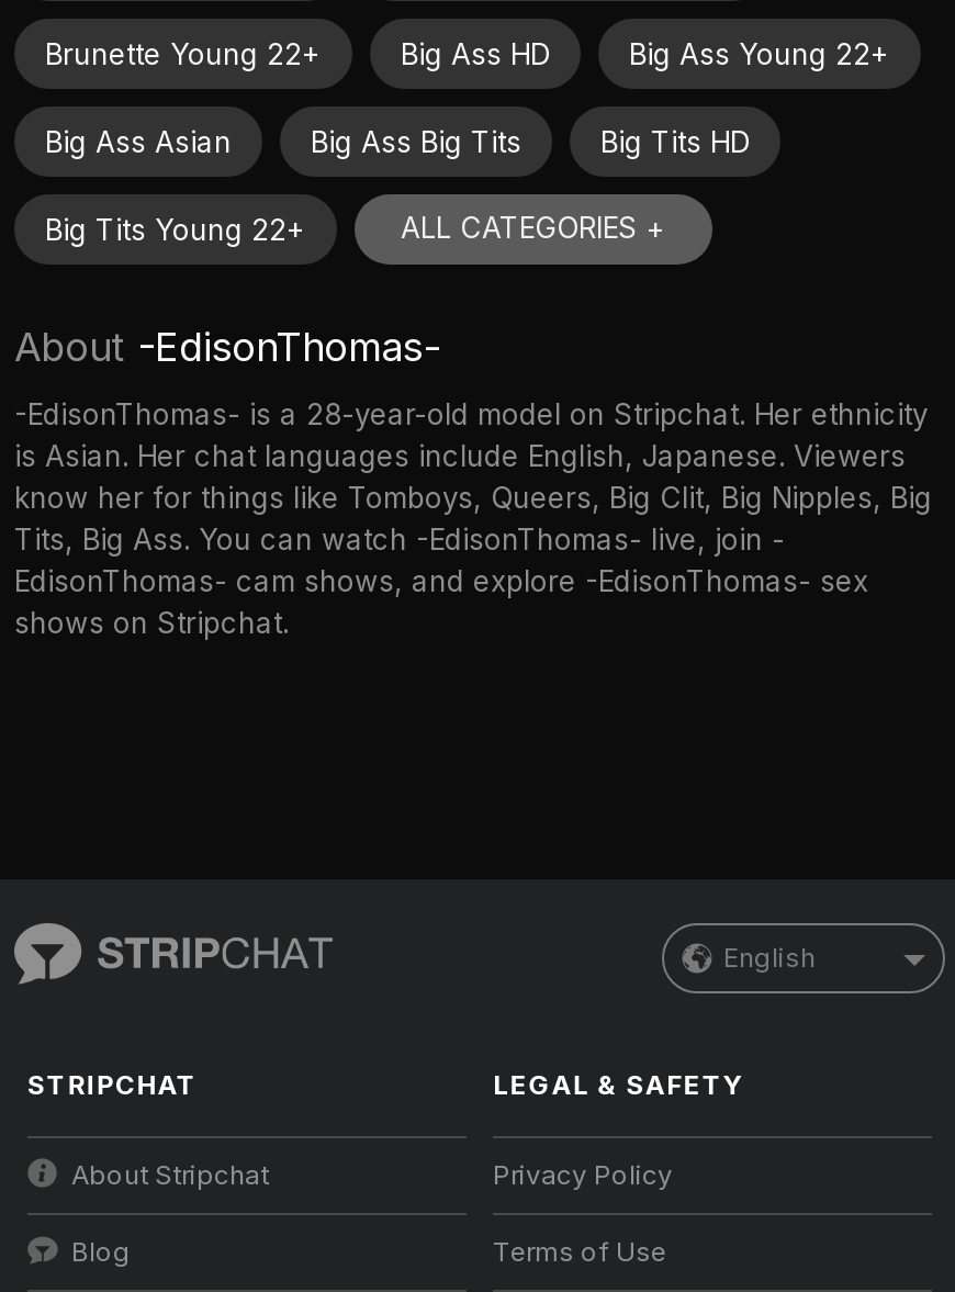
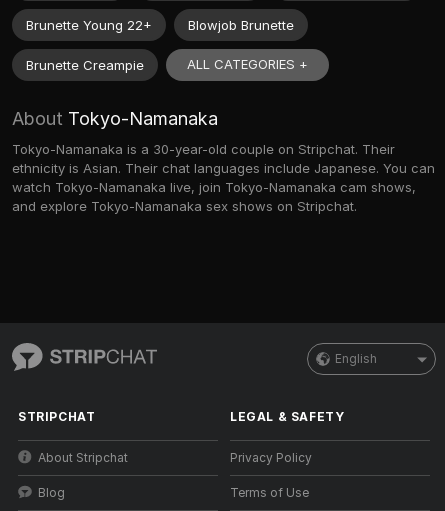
[45,36,890,247] Big Ass HD | Big Ass Young 22+ | Big Ass Asian | Big Ass Big Tits | Big Tits HD | Big Tits Young 22+ -> [26,16,294,72] Blowjob Brunette | Brunette Creampie
[14,325,440,371] About -EdisonThomas- -> [12,108,218,129] About Tokyo-Namanaka
[14,397,932,641] -EdisonThomas- is a 28-year-old model on Stripchat. Her ethnicity | is Asian. Her chat languages include English, Japanese. Viewers | know her for things like Tomboys, Queers, Big Clit, Big Nipples, Big | Tits, Big Ass. You can watch -EdisonThomas- live, join - | EdisonThomas- cam shows, and explore -EdisonThomas- sex | shows on Stripchat. -> [12,141,435,214] Tokyo-Namanaka is a 30-year-old couple on Stripchat. Their | ethnicity is Asian. Their chat languages include Japanese. You can | watch Tokyo-Namanaka live, join Tokyo-Namanaka cam shows, | and explore Tokyo-Namanaka sex shows on Stripchat.

